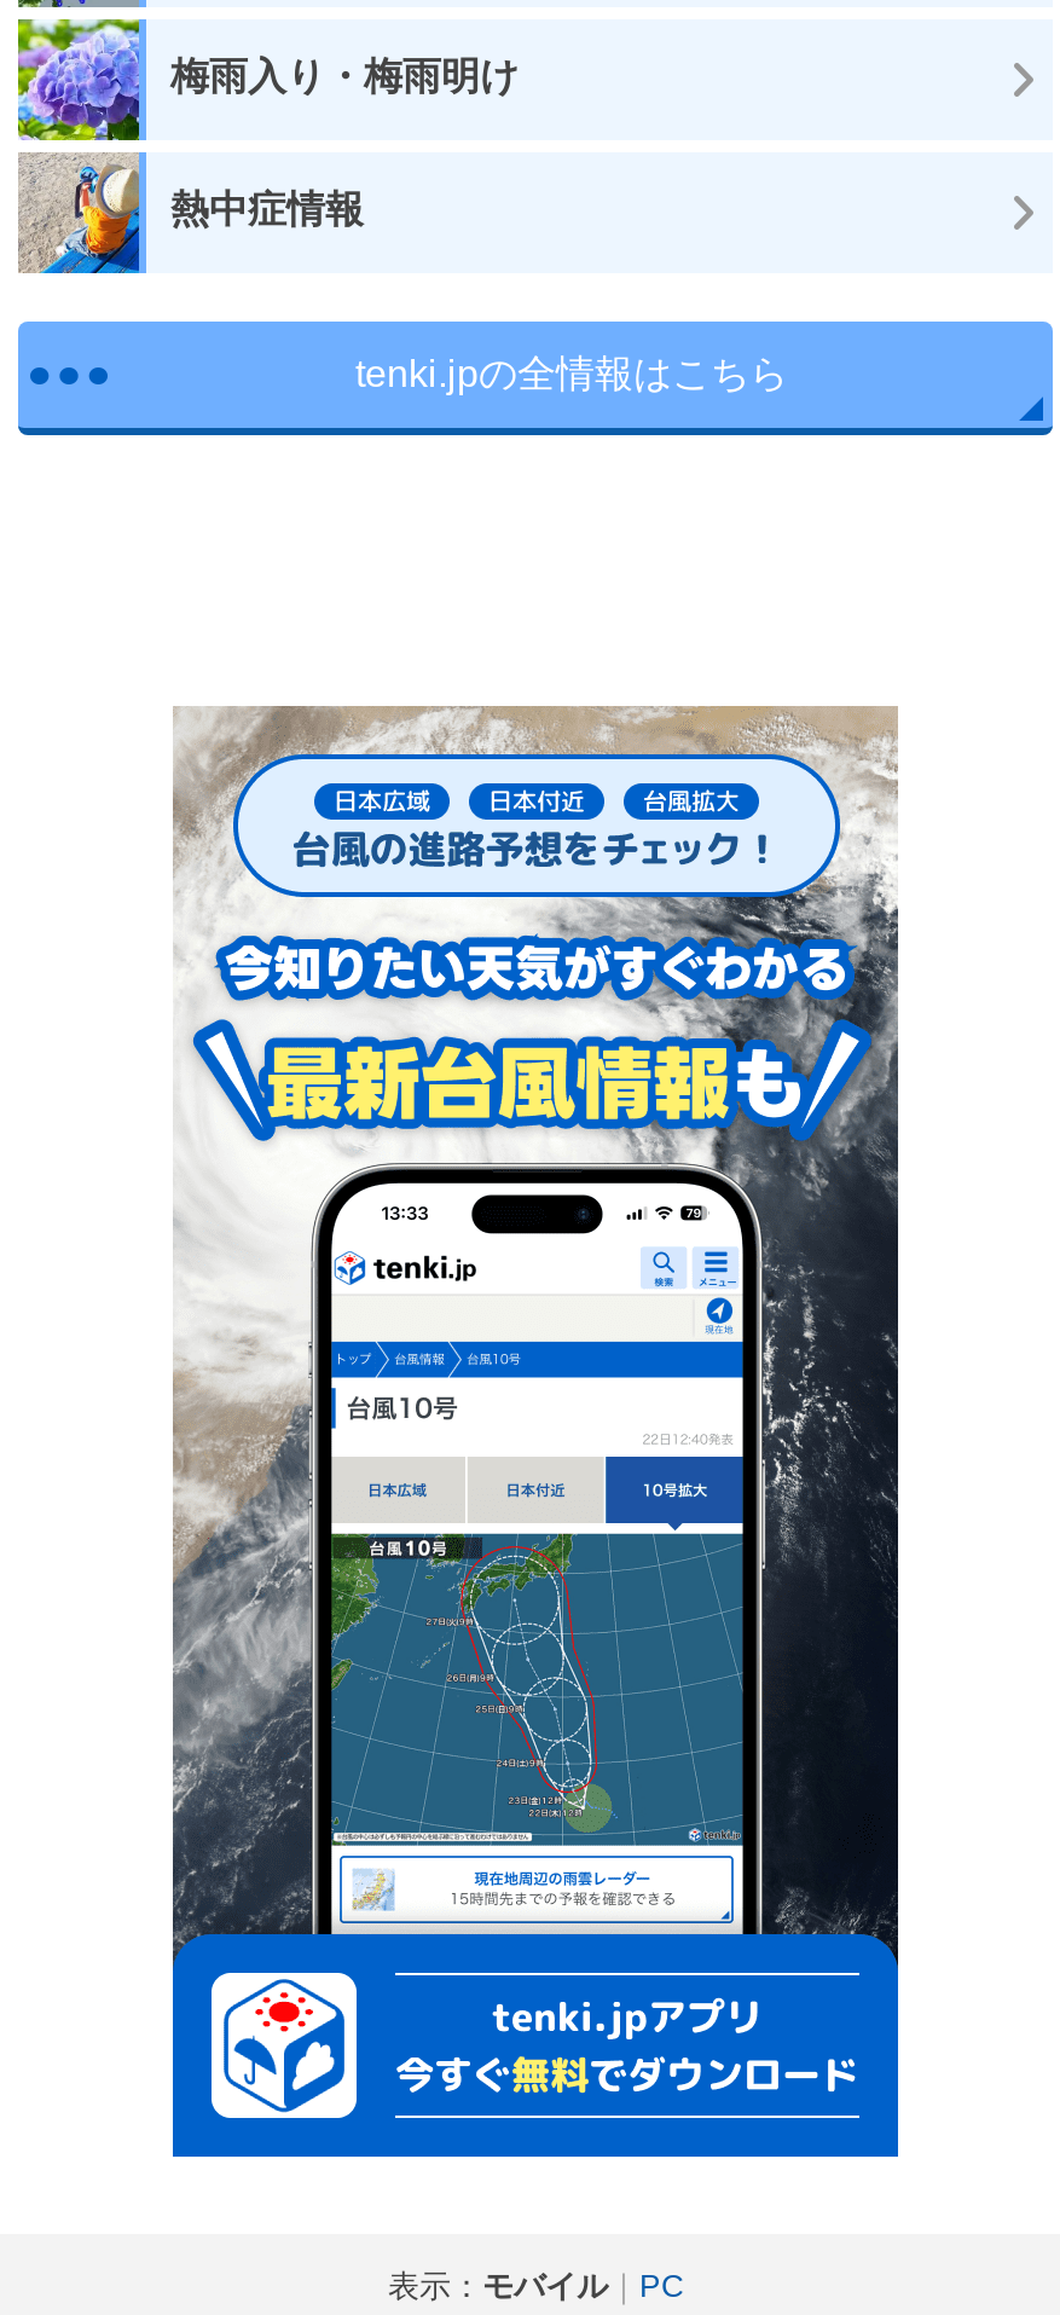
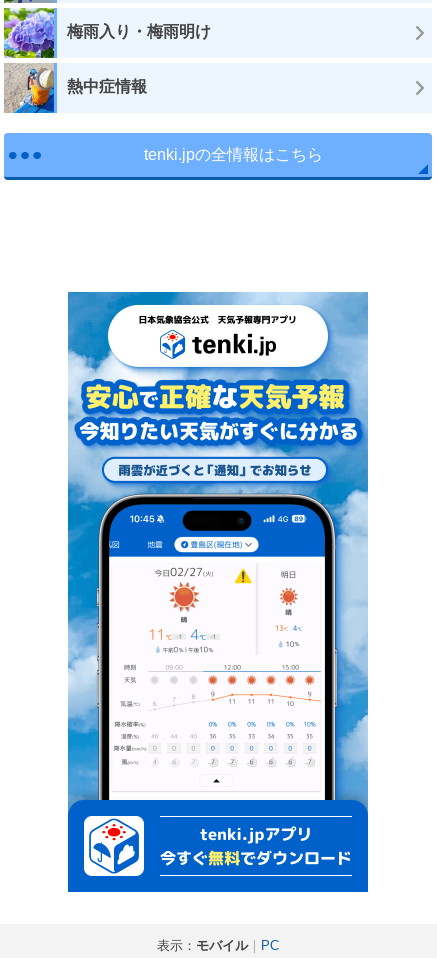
[170,704,900,1963] [image] -> [67,291,369,811] [image]

